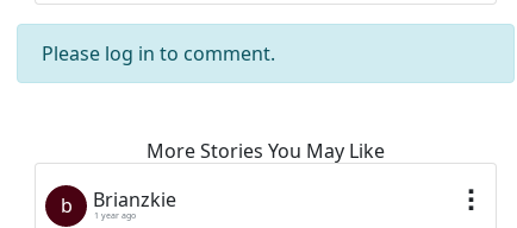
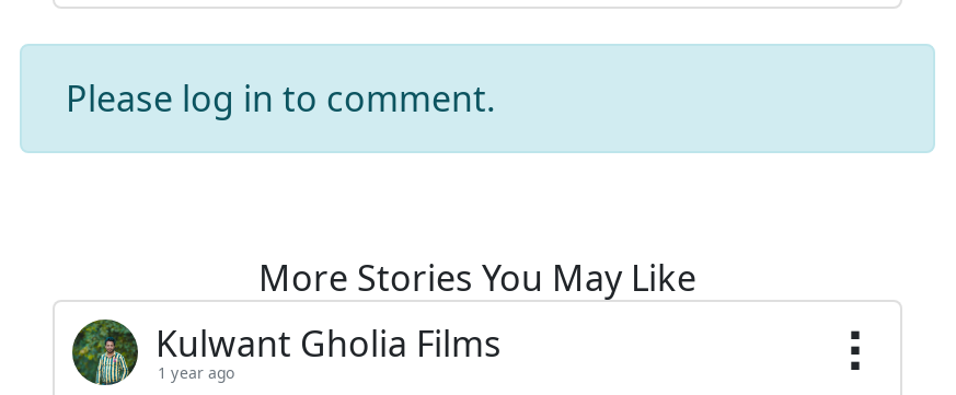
[60,186,176,218] b | Brianzkie -> [156,318,502,367] Kulwant Gholia Films

